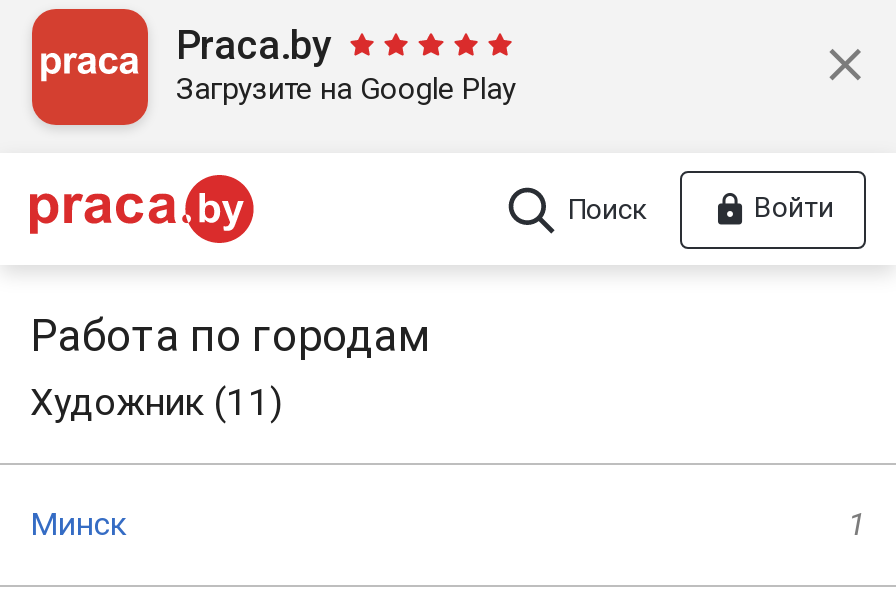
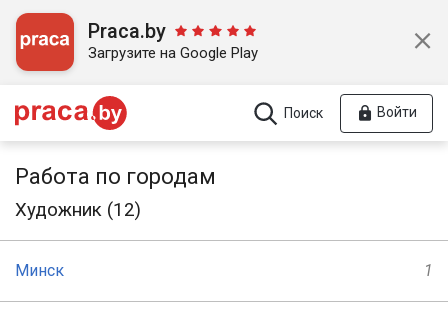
[30,380,282,424] Художник (11) -> [15,199,141,221] Художник (12)

